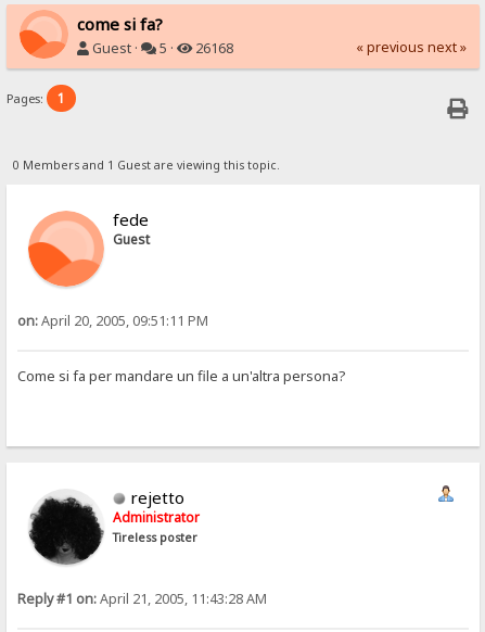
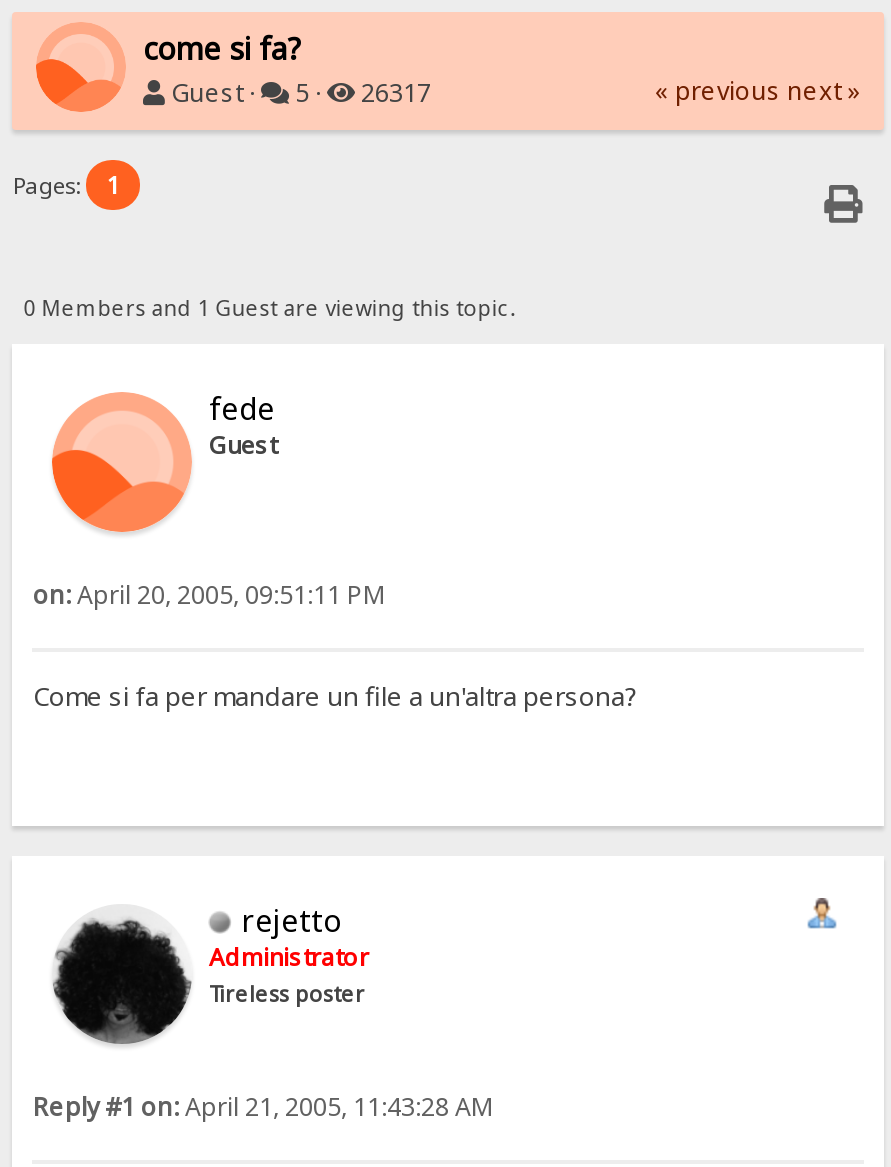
[193,39,234,57] 26168 -> [355,76,431,110] 26317

